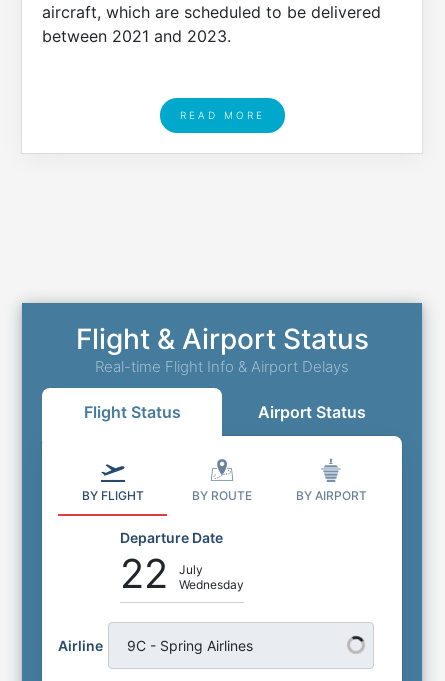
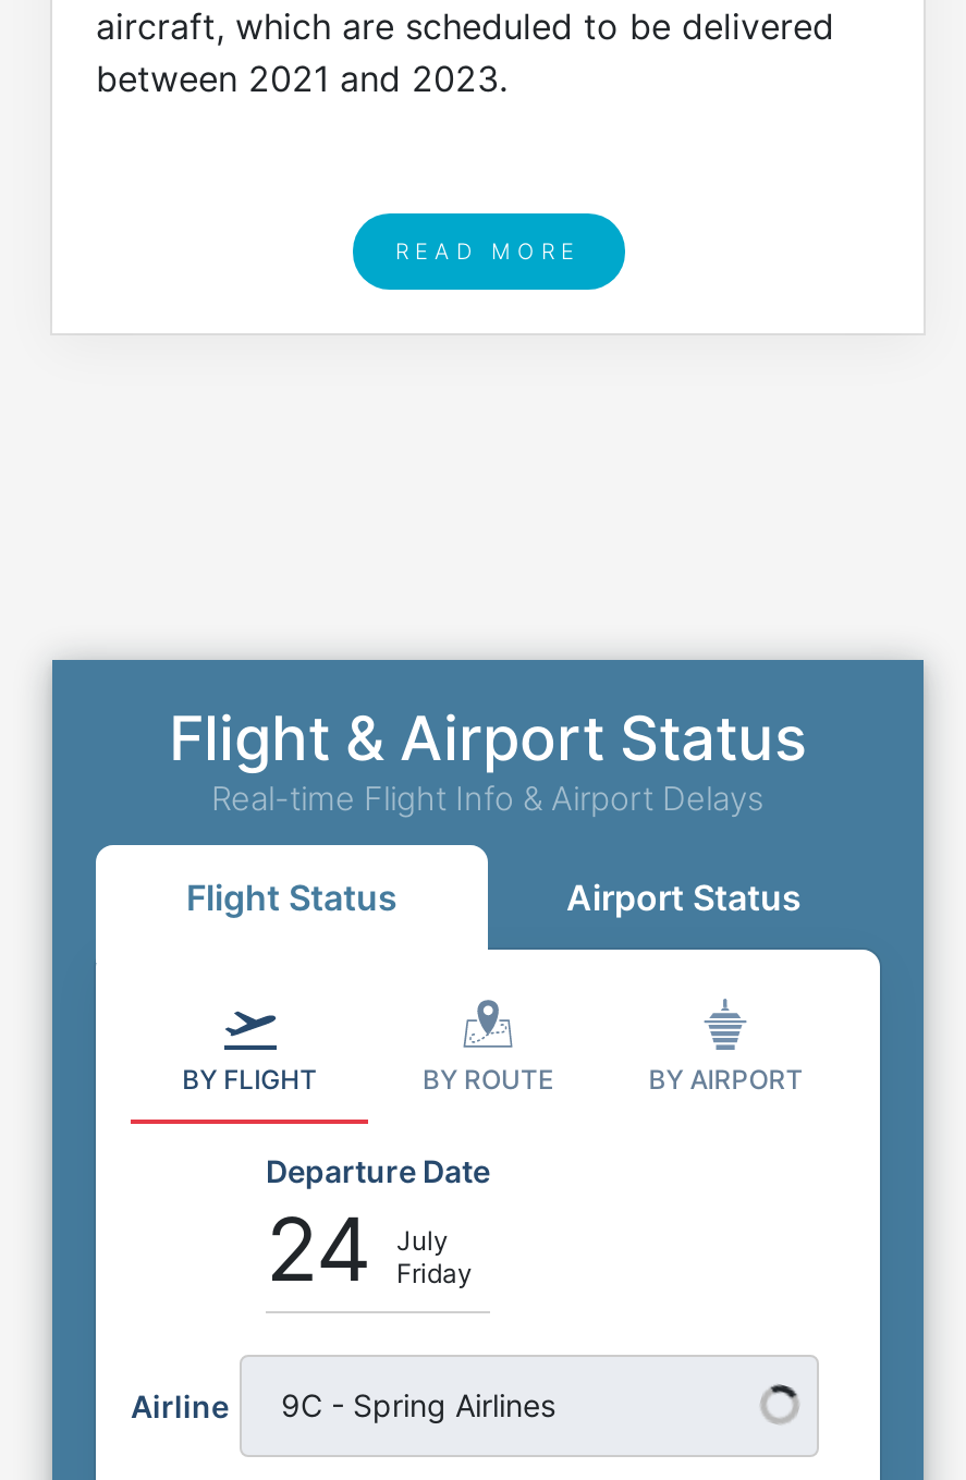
[120,549,168,598] 22 -> [266,1195,372,1302] 24
[179,577,244,592] Wednesday -> [396,1256,473,1289] Friday

